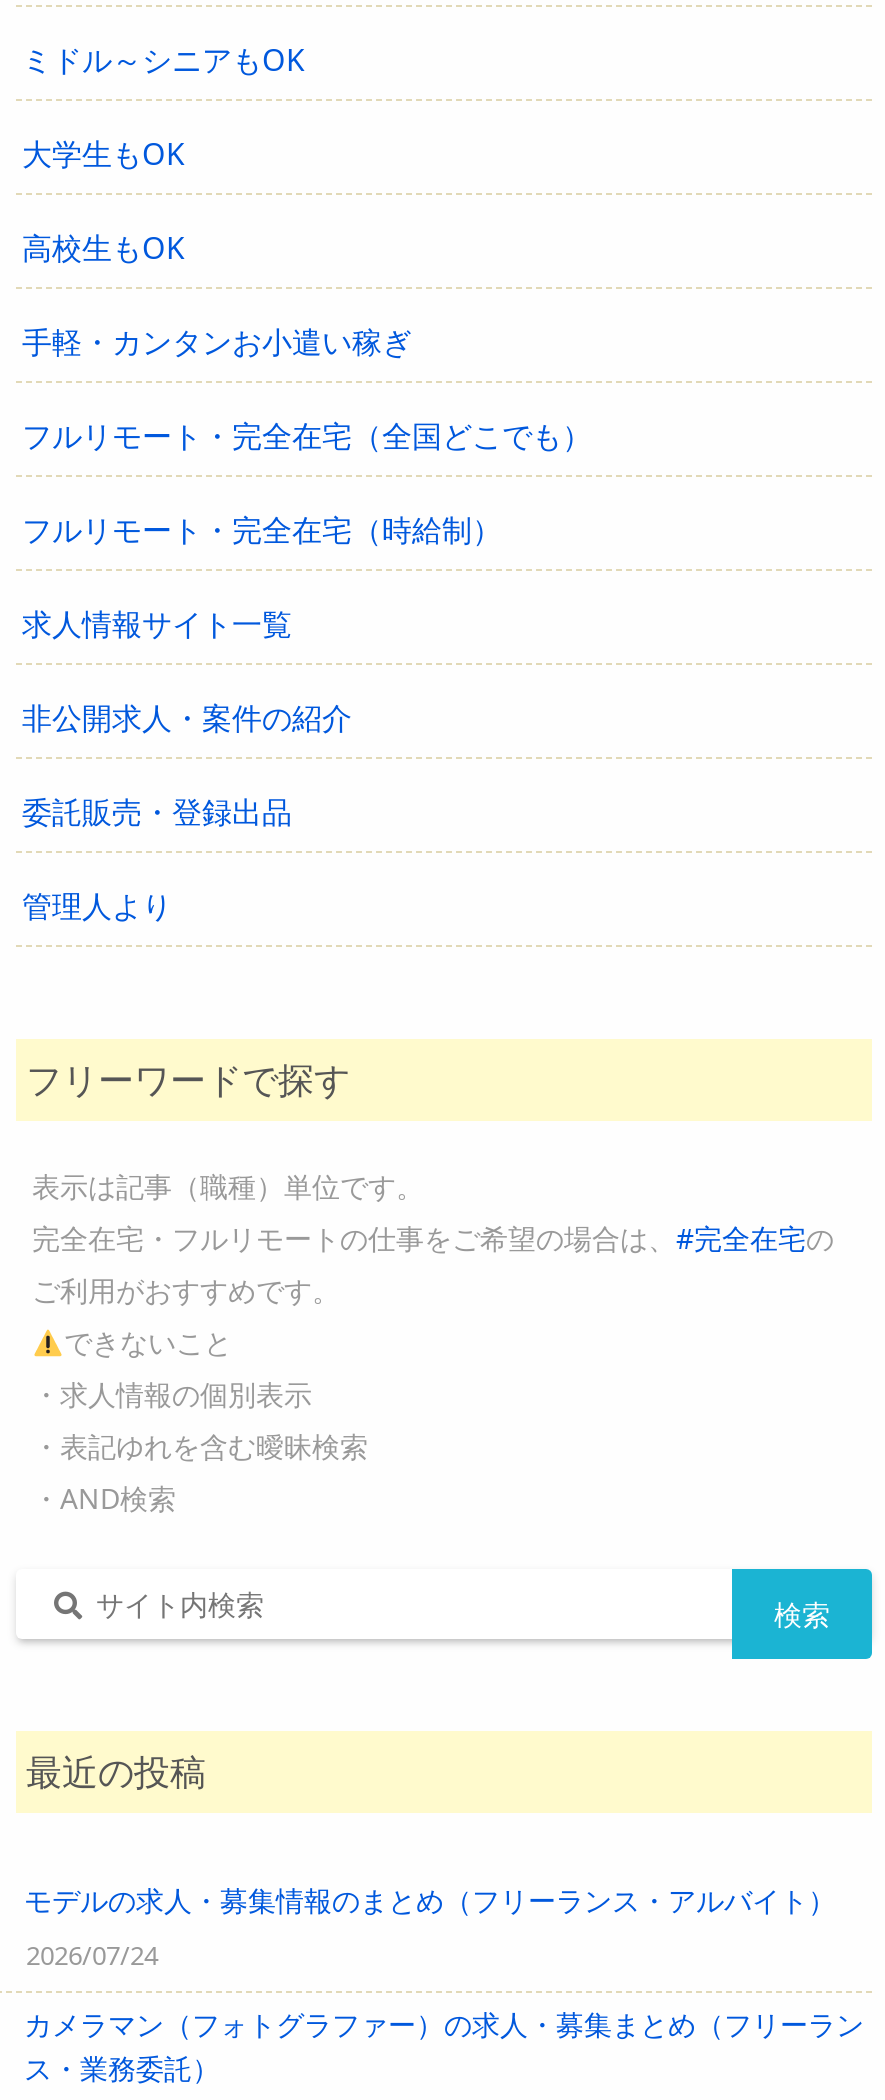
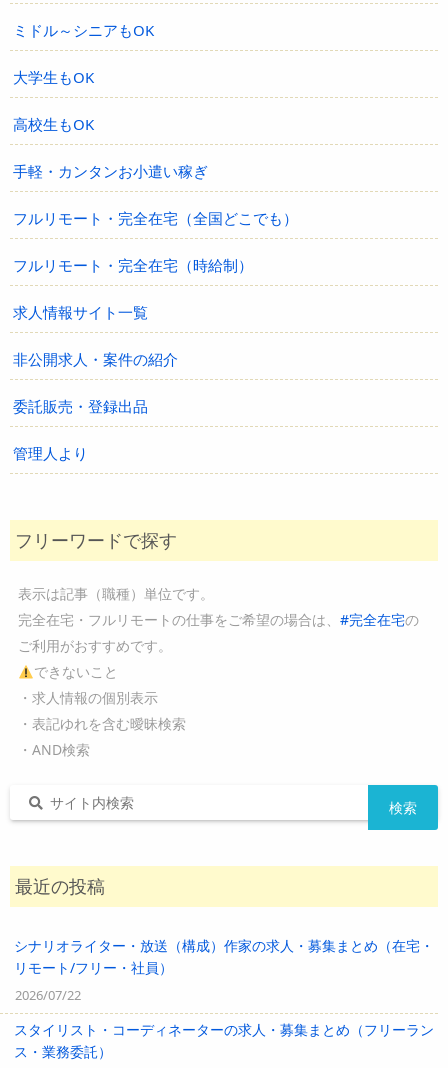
[24,1880,836,1918] モデルの求人・募集情報のまとめ（フリーランス・アルバイト） -> [14,936,434,977] シナリオライター・放送（構成）作家の求人・募集まとめ（在宅・ | リモート/フリー・社員）
[26,1936,158,1972] 2026/07/24 -> [15,986,81,1004] 2026/07/22
[24,2004,864,2042] カメラマン（フォトグラファー）の求人・募集まとめ（フリーラン -> [14,1020,434,1039] スタイリスト・コーディネーターの求人・募集まとめ（フリーラン

